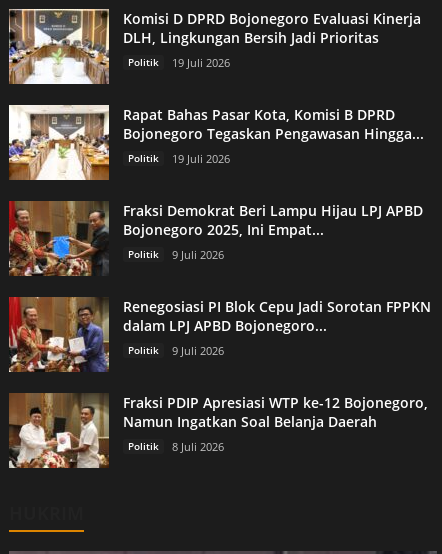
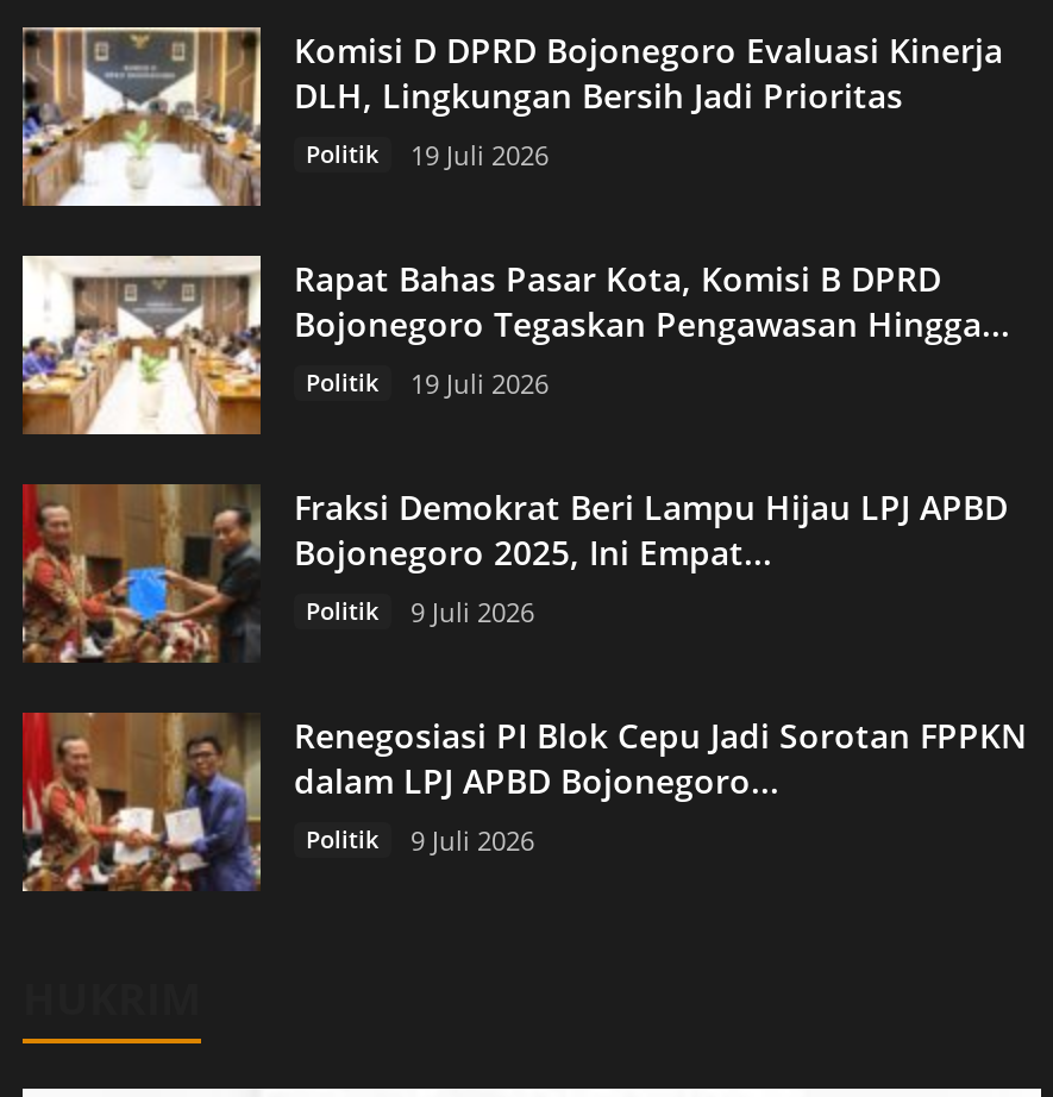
[9,392,428,469] [image] | Fraksi PDIP Apresiasi WTP ke-12 Bojonegoro, | Namun Ingatkan Soal Belanja Daerah | Politik | 8 Juli 2026 -> none

